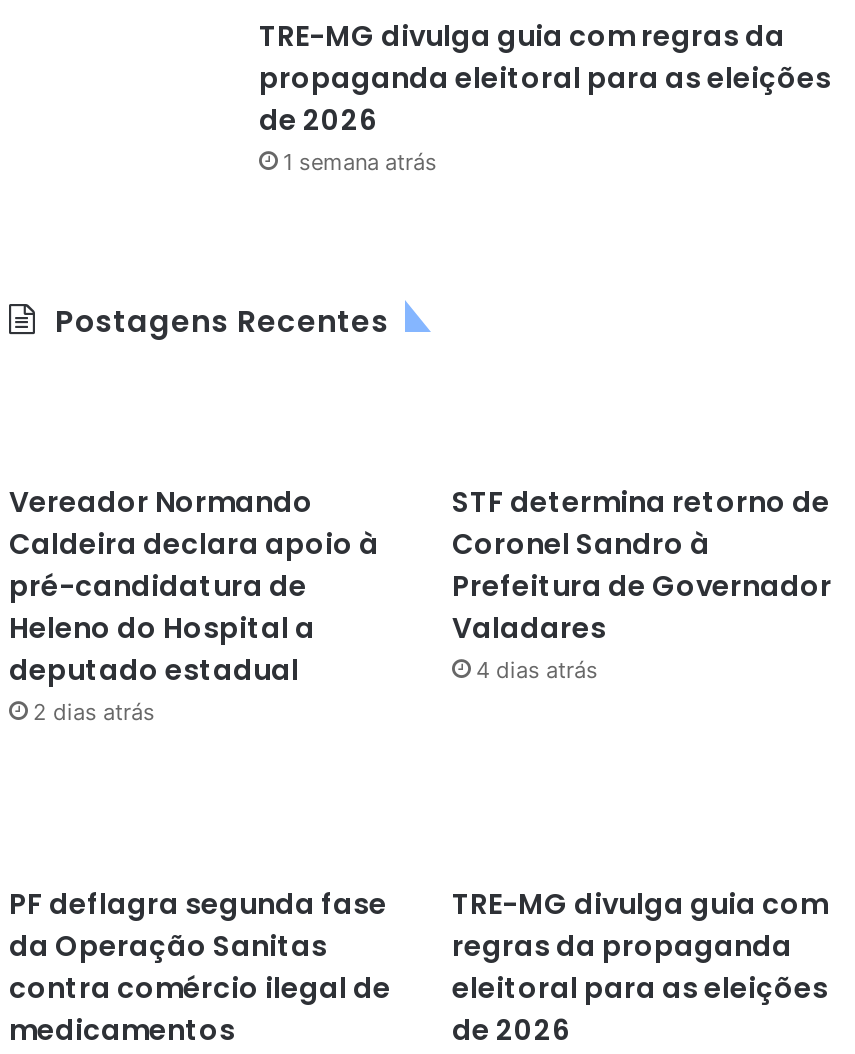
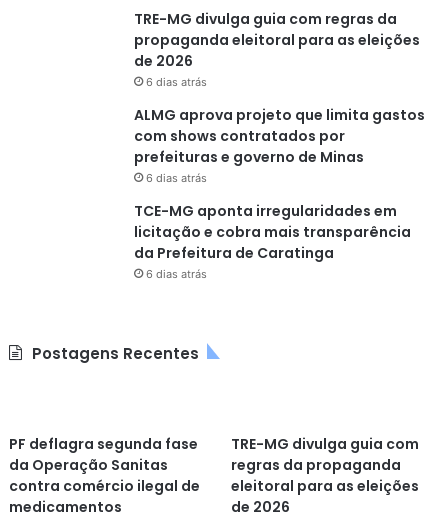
[283,147,437,175] 1 semana atrás -> [134,75,425,281] 6 dias atrás | ALMG aprova projeto que limita gastos | com shows contratados por | prefeituras e governo de Minas | 6 dias atrás | TCE-MG aponta irregularidades em | licitação e cobra mais transparência | da Prefeitura de Caratinga | 6 dias atrás
moved [55,299,389,341] -> [32,343,199,364]: Postagens Recentes
[9,481,379,725] Vereador Normando | Caldeira declara apoio à | pré-candidatura de | Heleno do Hospital a | deputado estadual | 2 dias atrás -> none
[452,481,832,683] STF determina retorno de | Coronel Sandro à | Prefeitura de Governador | Valadares | 4 dias atrás -> none

